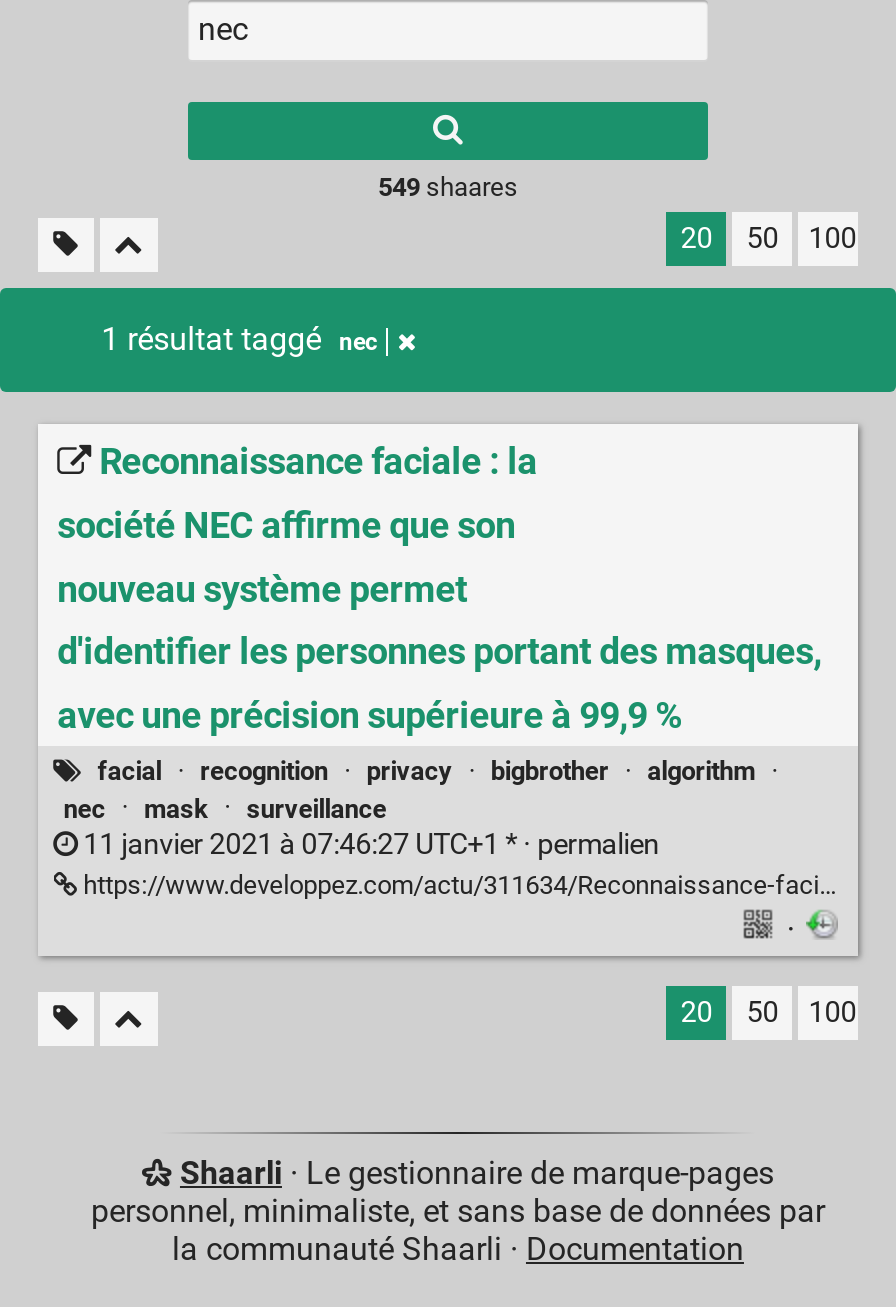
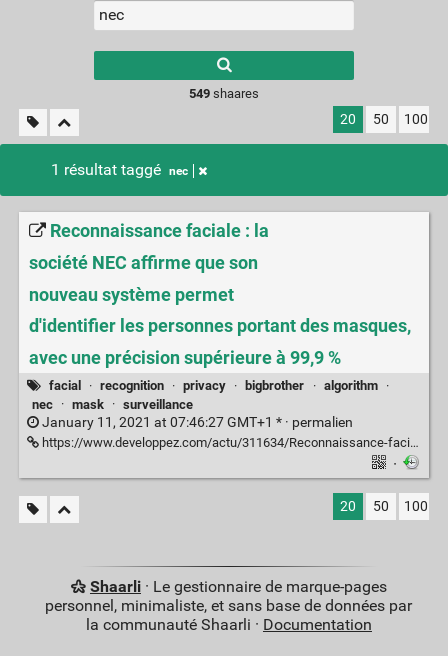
[77,828,659,862] 11 janvier 2021 à 07:46:27 UTC+1 * · permalien -> [39,414,353,431] January 11, 2021 at 07:46:27 GMT+1 * · permalien

